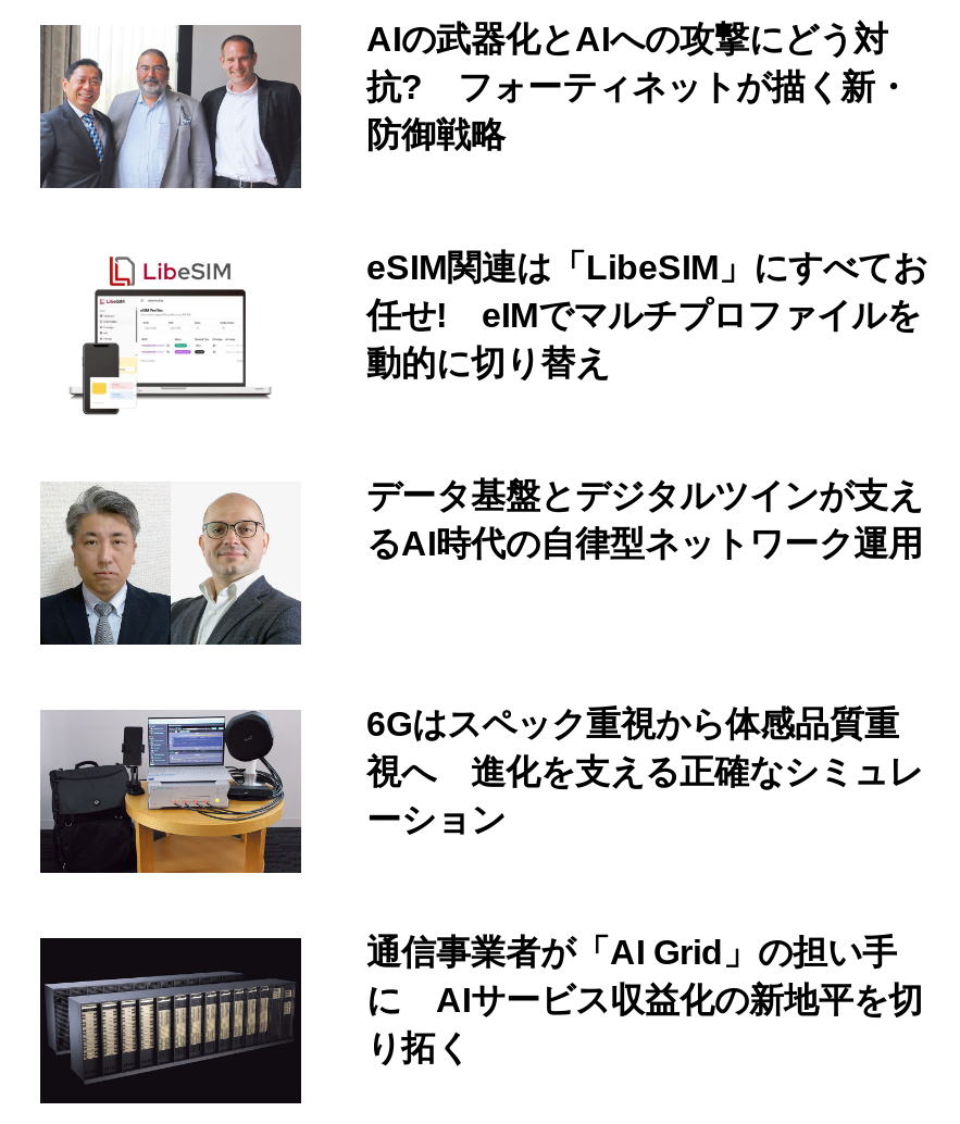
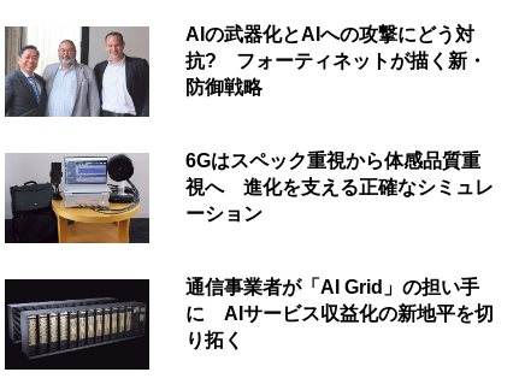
[68,258,271,416] [image] -> none
[366,249,927,382] eSIM関連は「LibeSIM」にすべてお | 任せ! eIMでマルチプロファイルを | 動的に切り替え -> none
[40,478,923,645] [image] | データ基盤とデジタルツインが支え | るAI時代の自律型ネットワーク運用 -> none

